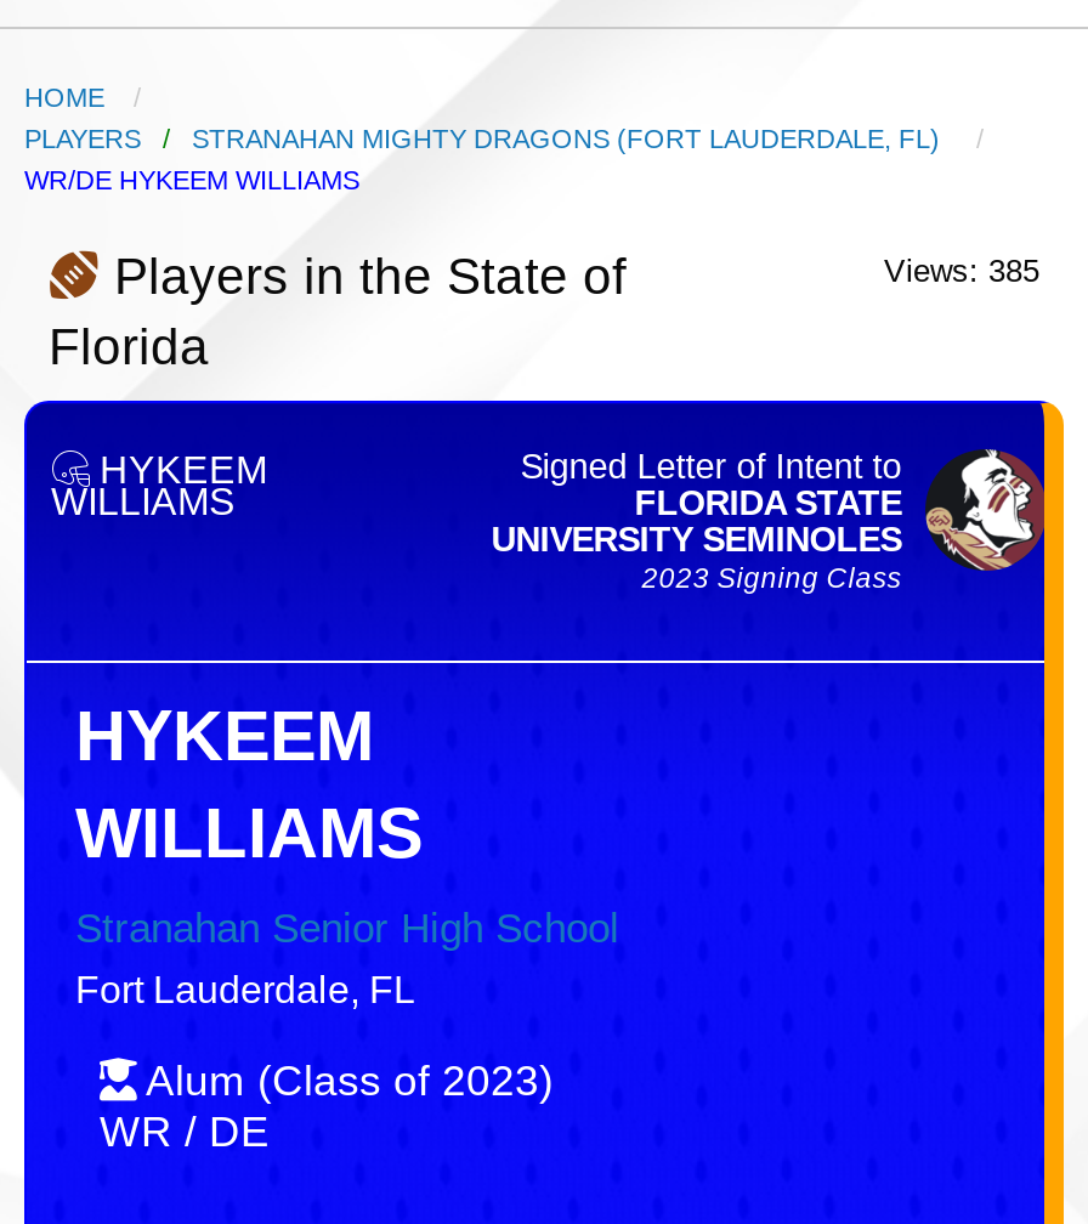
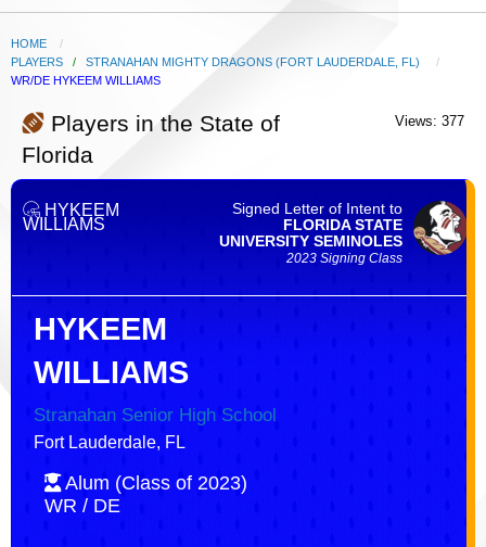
[884,254,1039,290] Views: 385 -> [395,113,464,130] Views: 377

